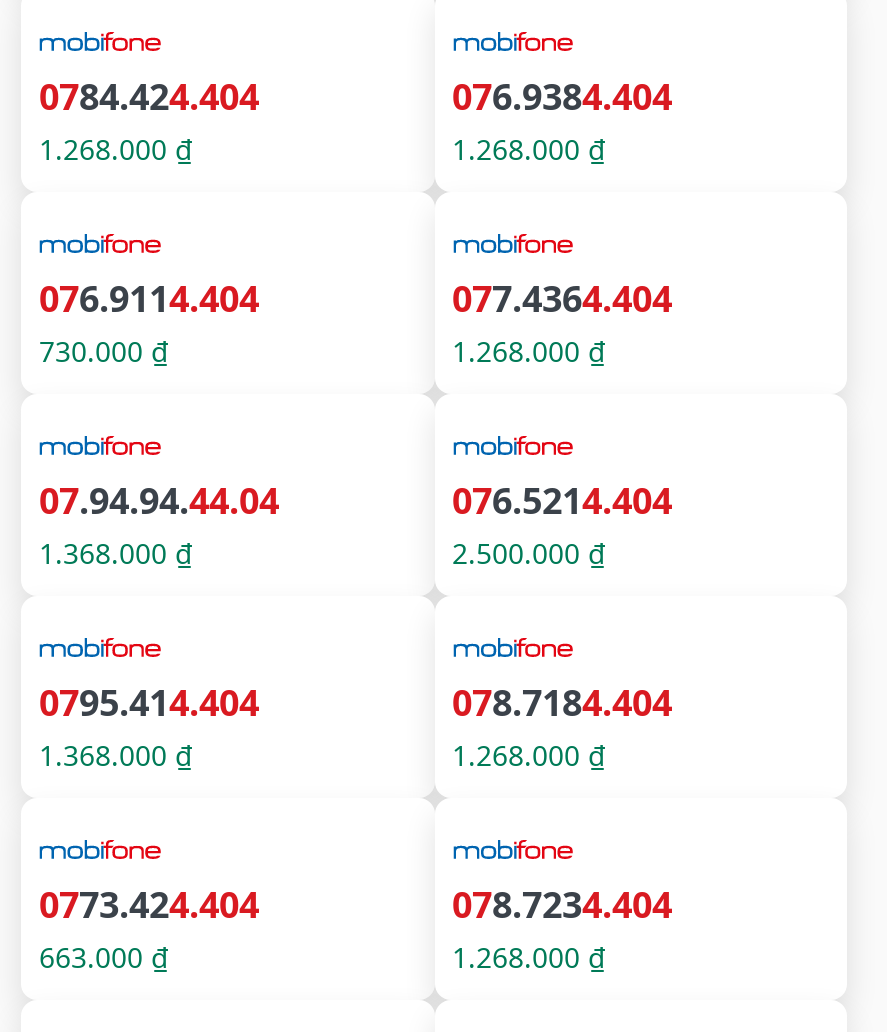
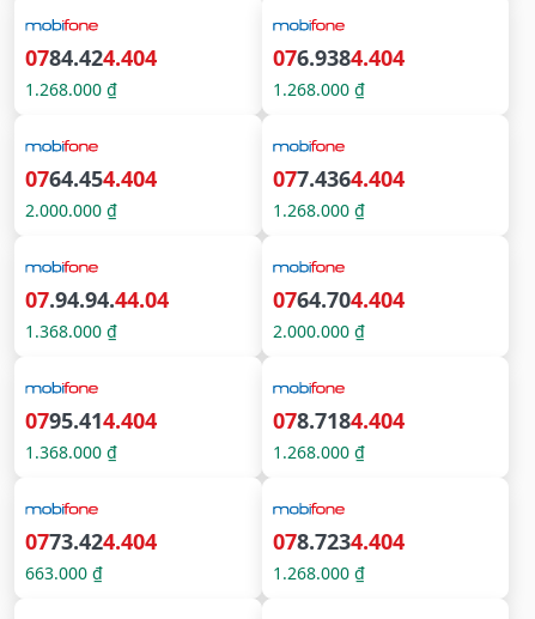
[39,274,259,322] 076.9114.404 -> [25,164,157,193] 0764.454.404
[39,332,169,370] 730.000 ₫ -> [25,199,117,221] 2.000.000 ₫
[452,476,672,524] 076.5214.404 -> [272,285,404,314] 0764.704.404
[452,534,606,572] 2.500.000 ₫ -> [272,320,364,342] 2.000.000 ₫

